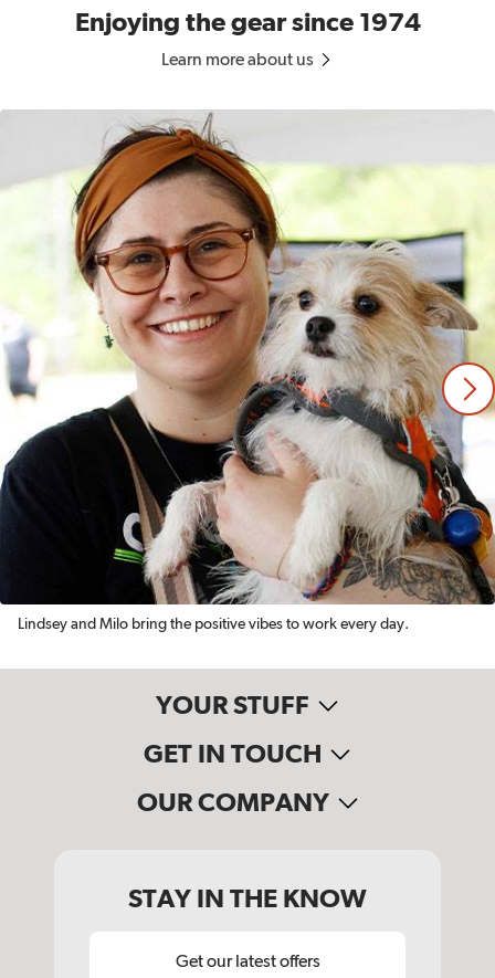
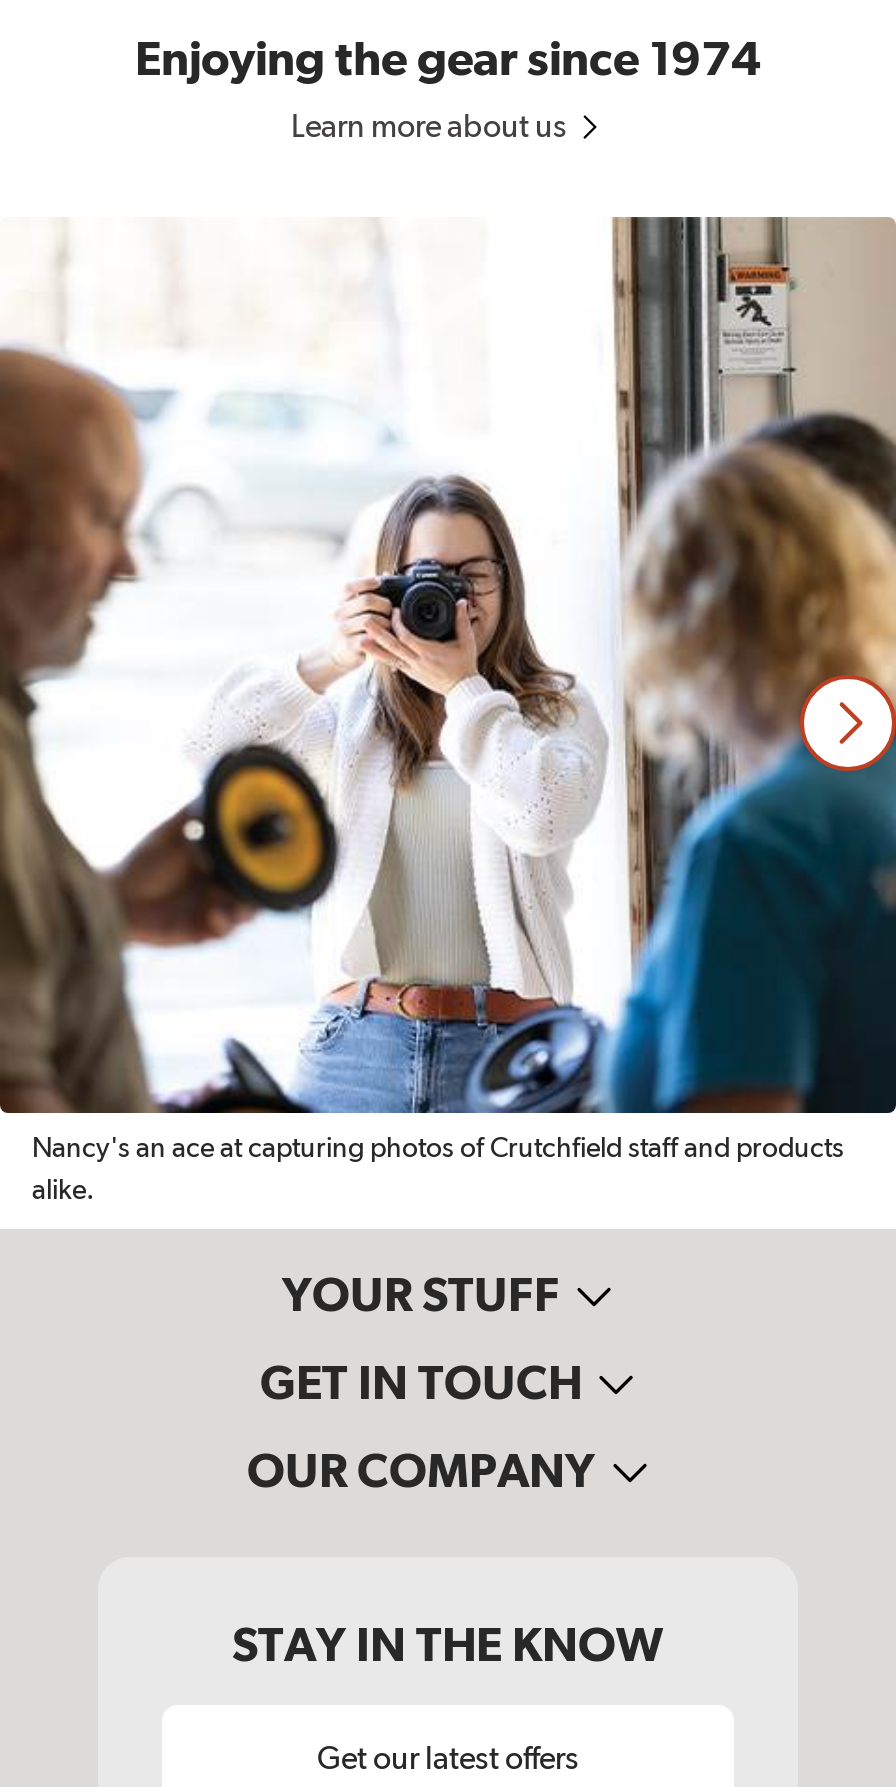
[3,109,492,632] [image] | Lindsey and Milo bring the positive vibes to work every day. -> [6,215,890,1205] [image] | Nancy's an ace at capturing photos of Crutchfield staff and products | alike.

